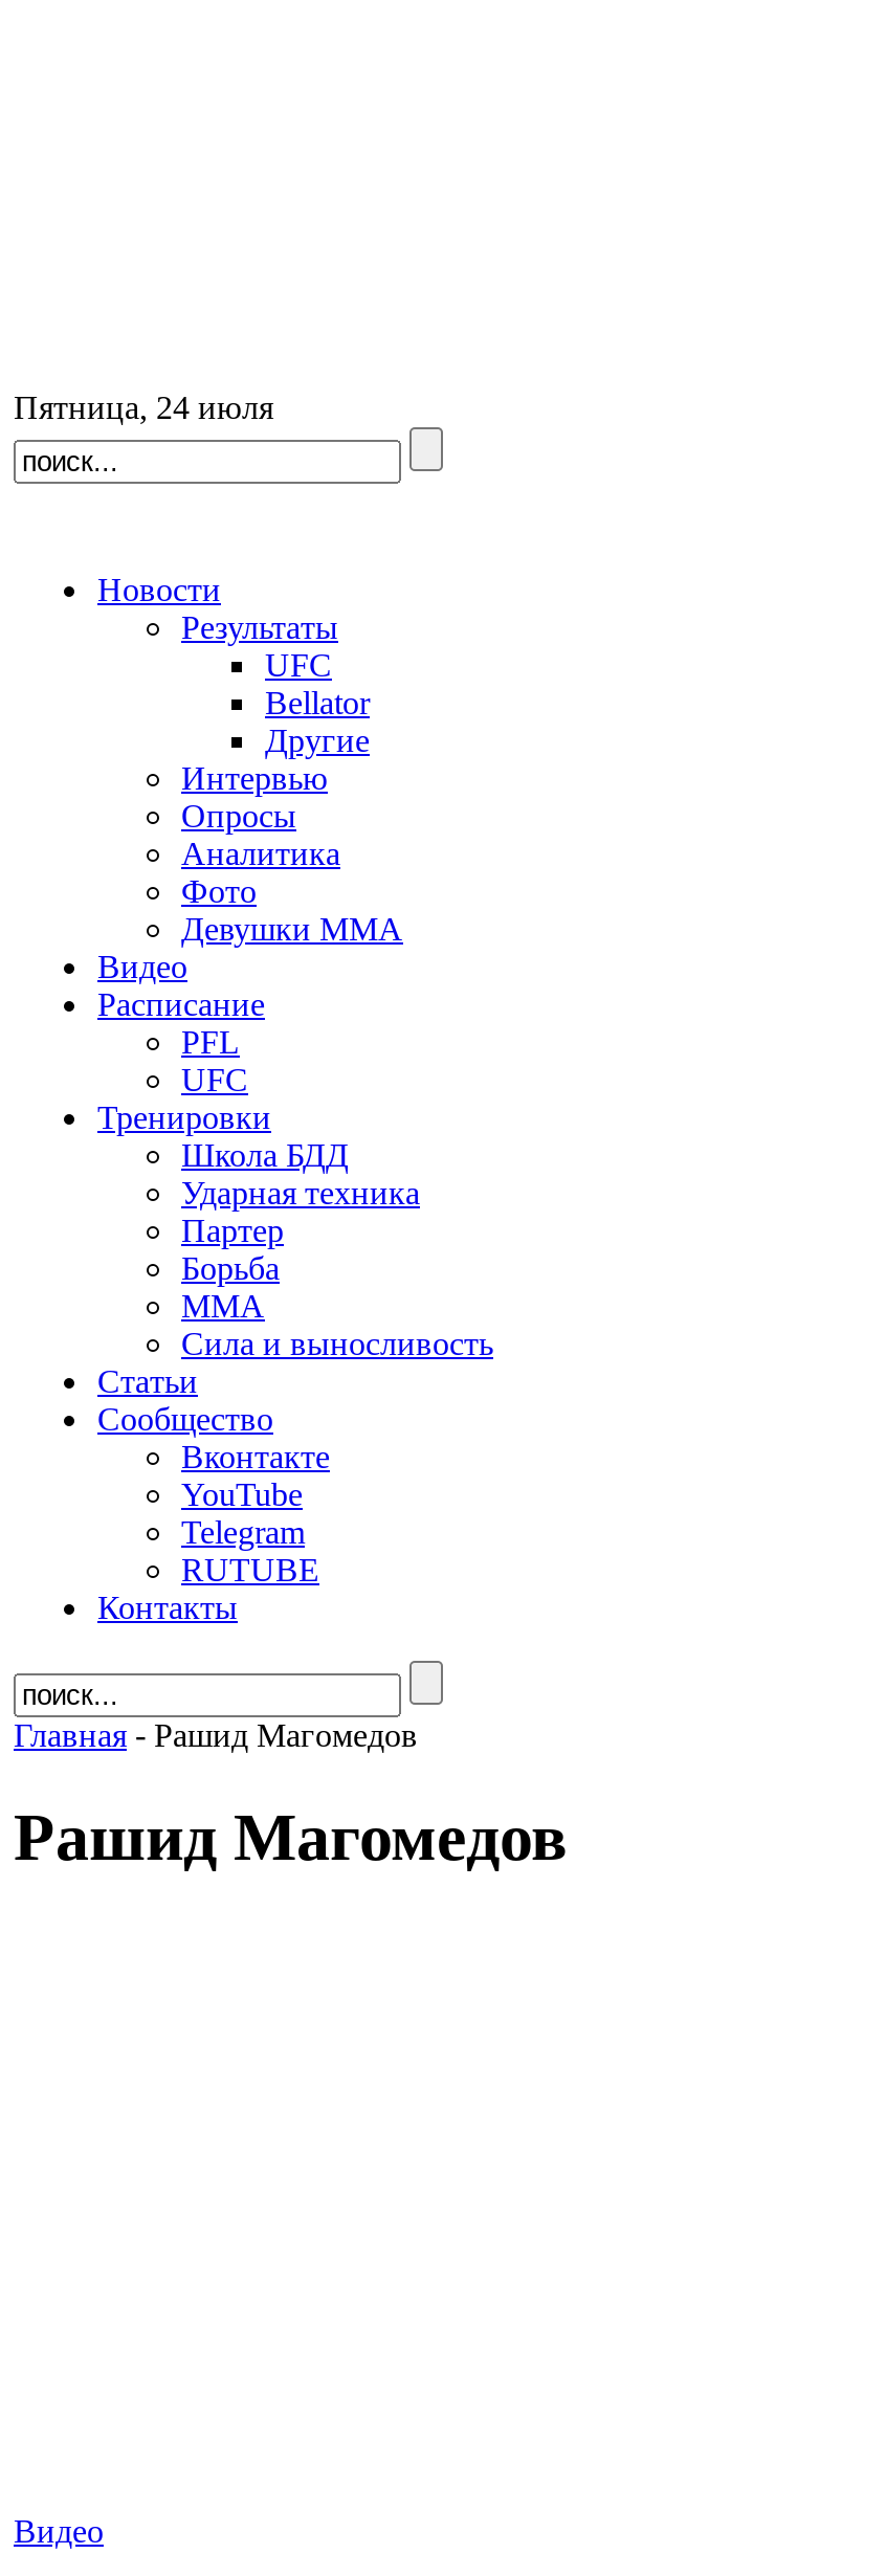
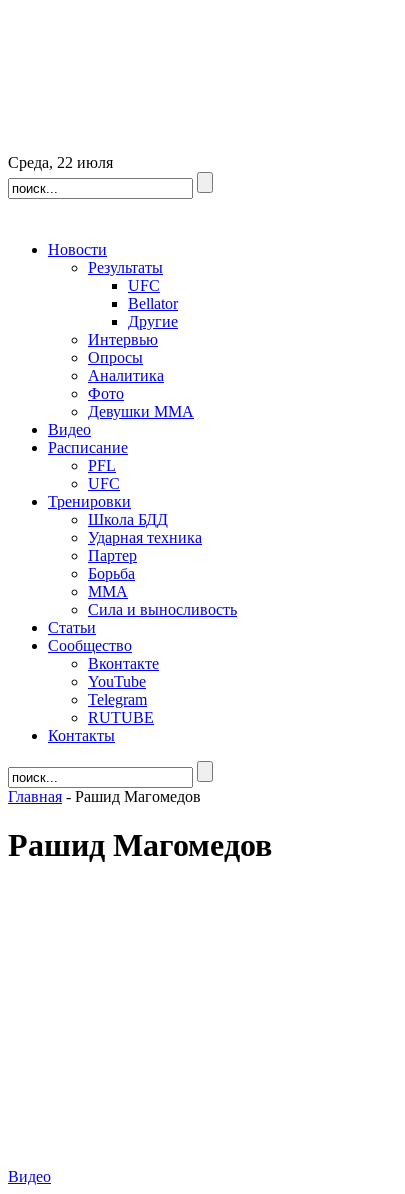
[14,390,273,425] Пятница, 24 июля -> [8,154,113,171] Среда, 22 июля

